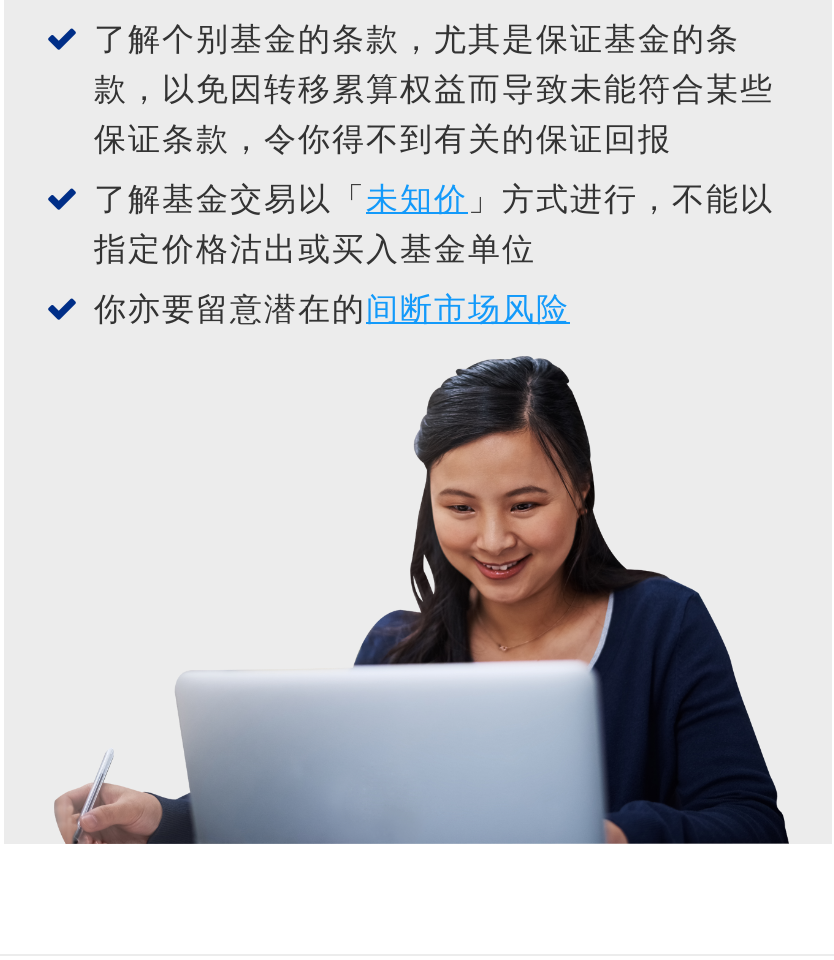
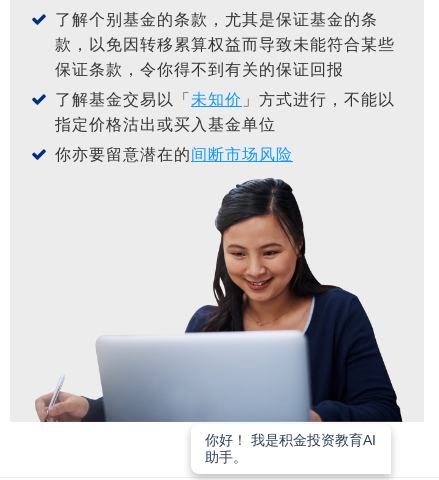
none -> [205,432,376,465] 你好！ 我是积金投资教育AI | 助手。

